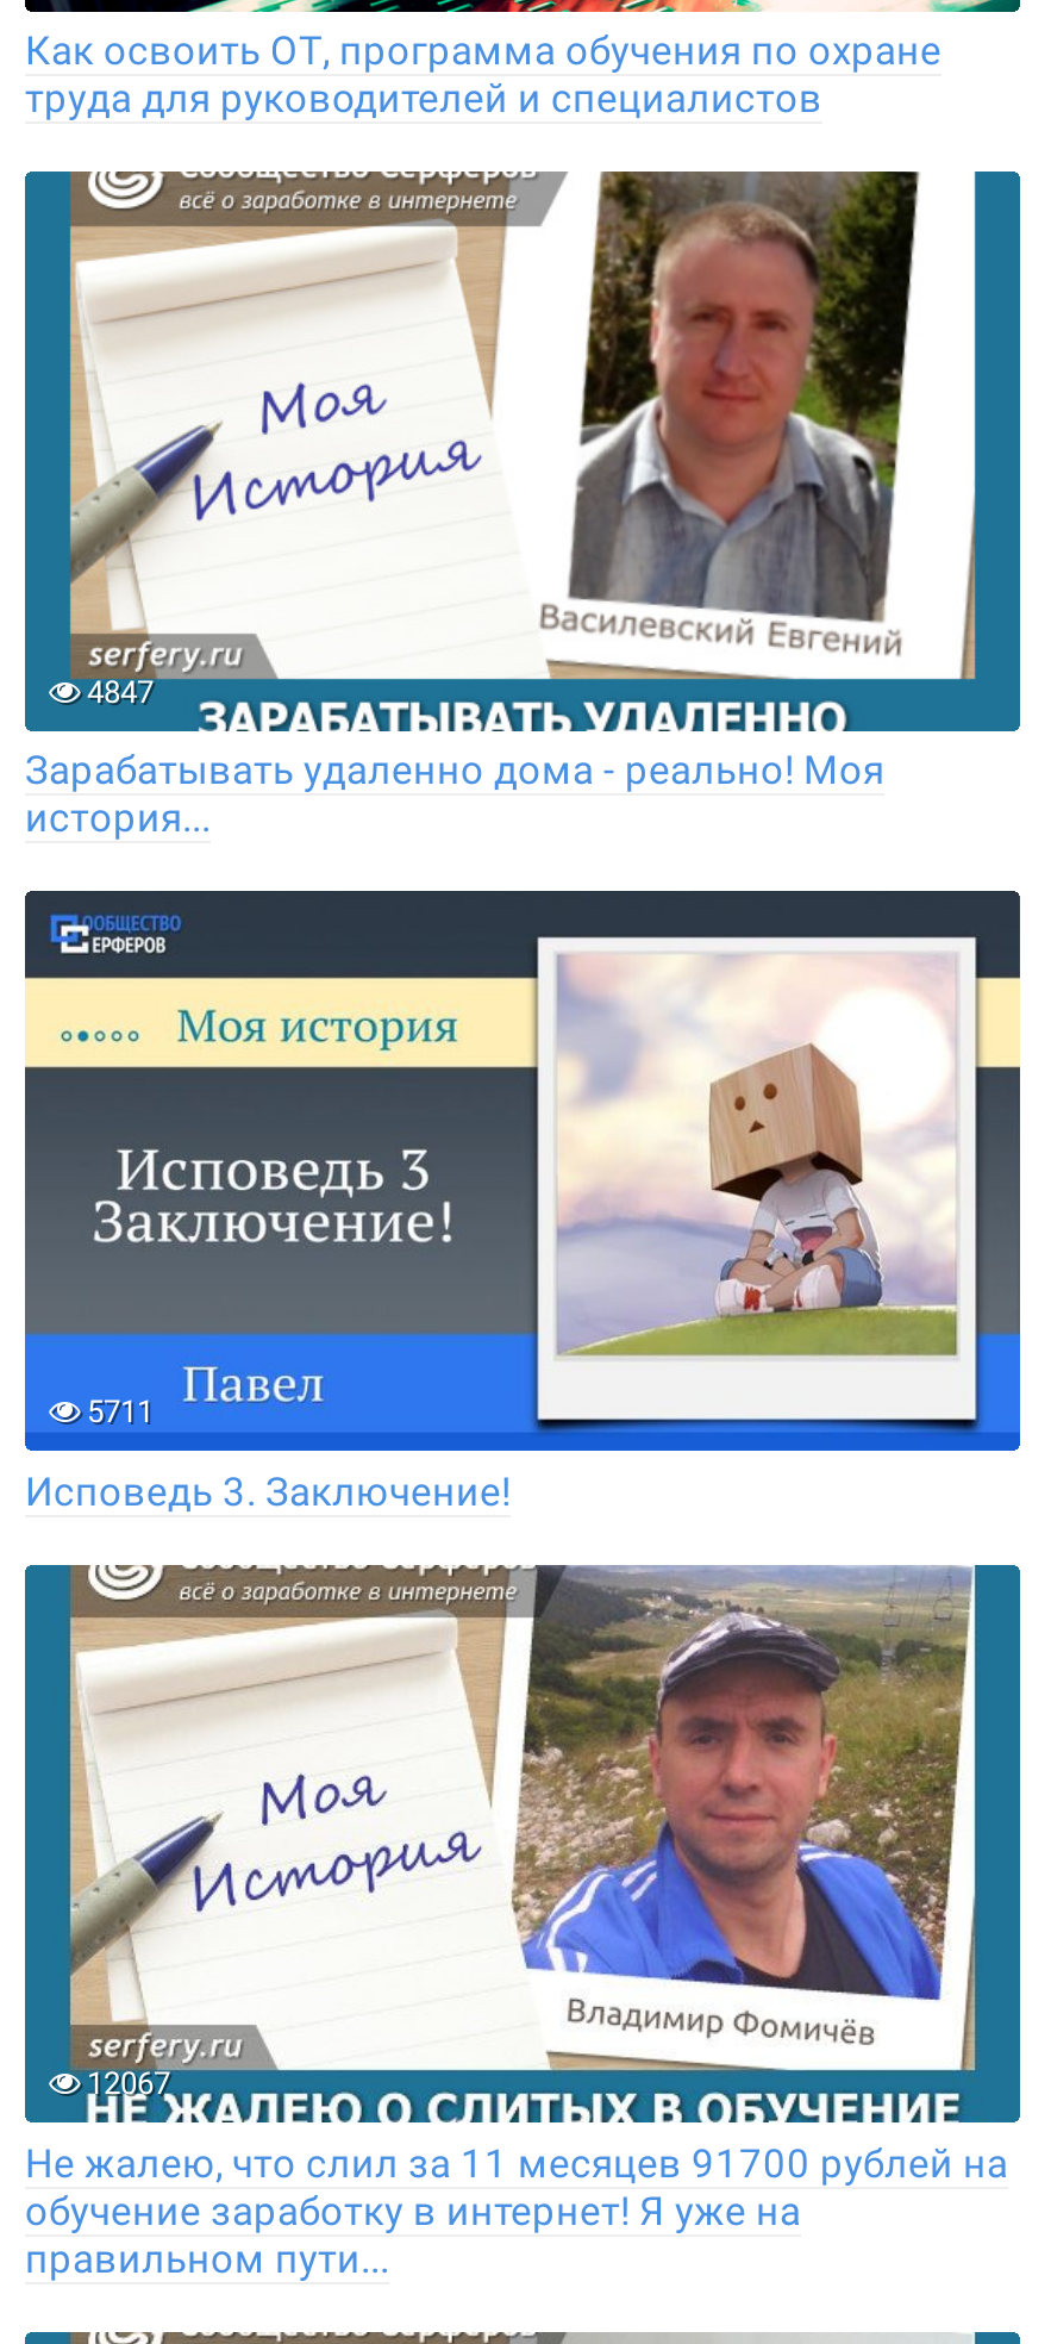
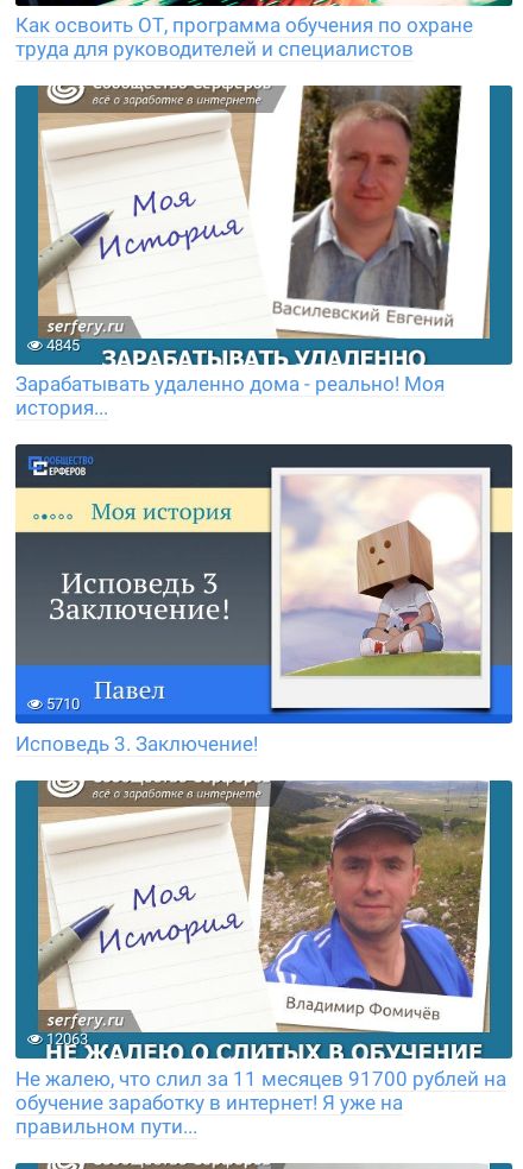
[87,674,154,710] 4847 -> [46,336,80,354] 4845
[87,1394,154,1430] 5711 -> [46,695,80,713] 5710
[87,2066,170,2102] 12067 -> [46,1030,88,1048] 12063

